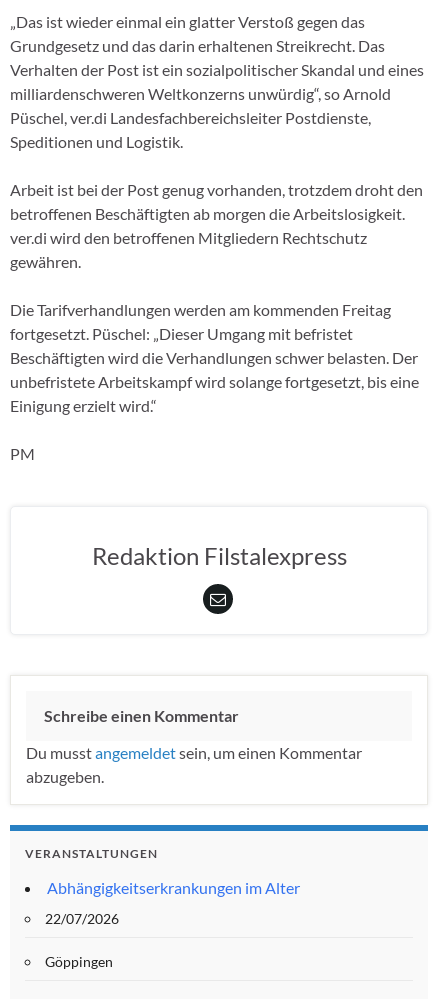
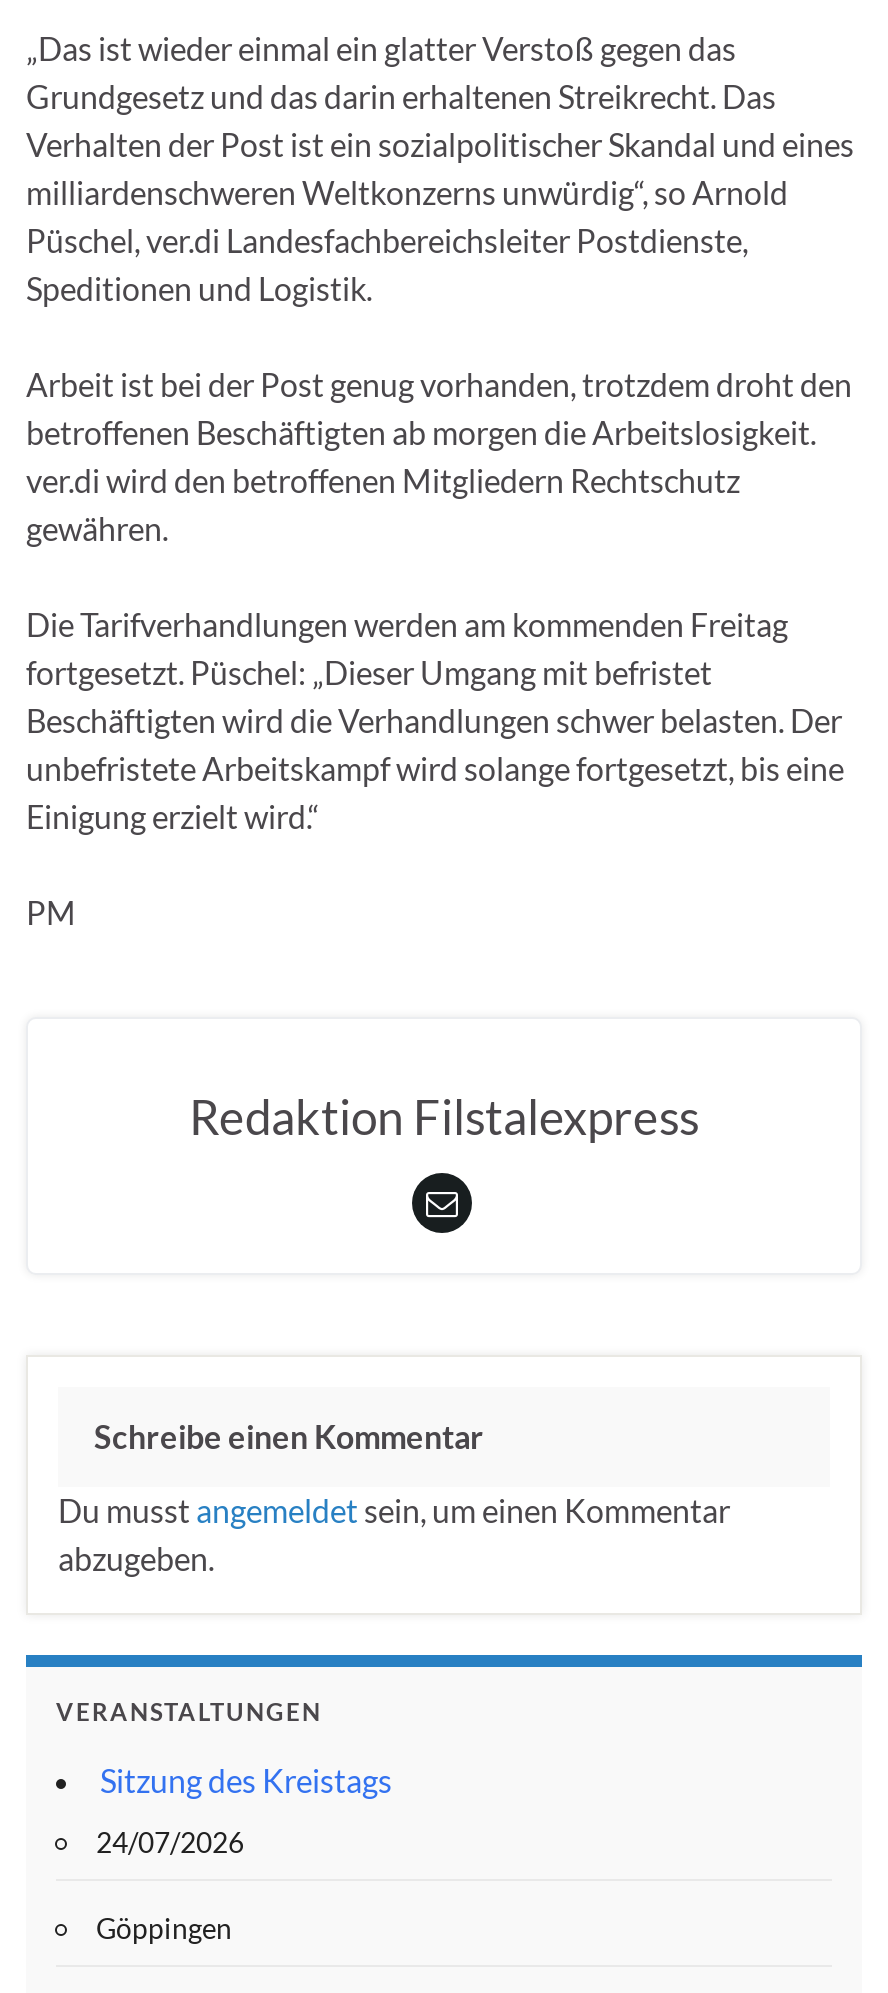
[47,878,300,897] Abhängigkeitserkrankungen im Alter -> [100,1761,392,1799] Sitzung des Kreistags
[45,910,119,927] 22/07/2026 -> [96,1825,244,1859] 24/07/2026

